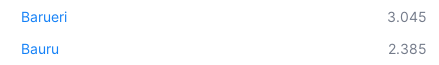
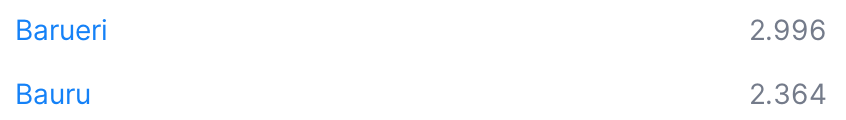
[387,8,427,25] 3.045 -> [749,11,827,45] 2.996
[388,40,427,57] 2.385 -> [749,75,827,109] 2.364

